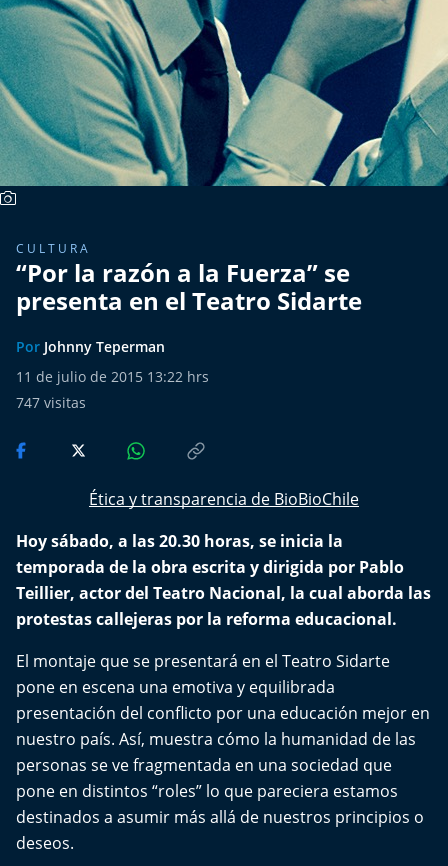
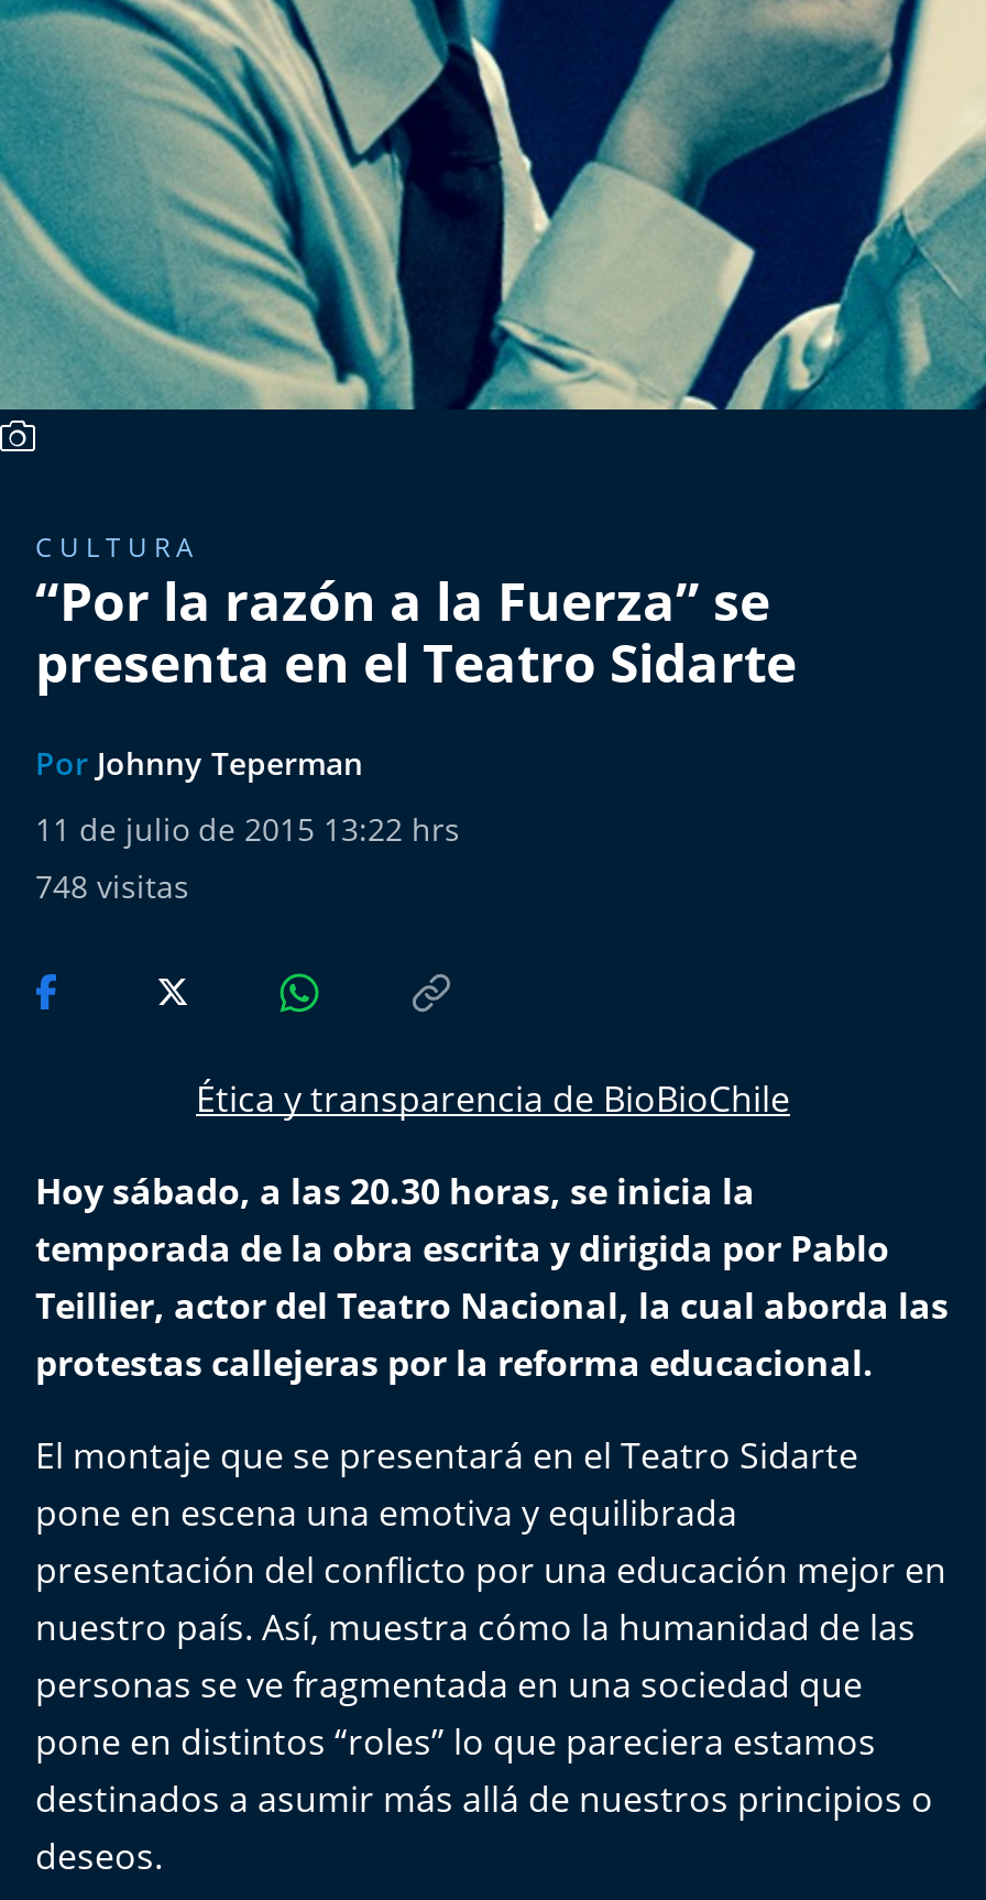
[16,393,86,412] 747 visitas -> [35,865,189,907] 748 visitas

